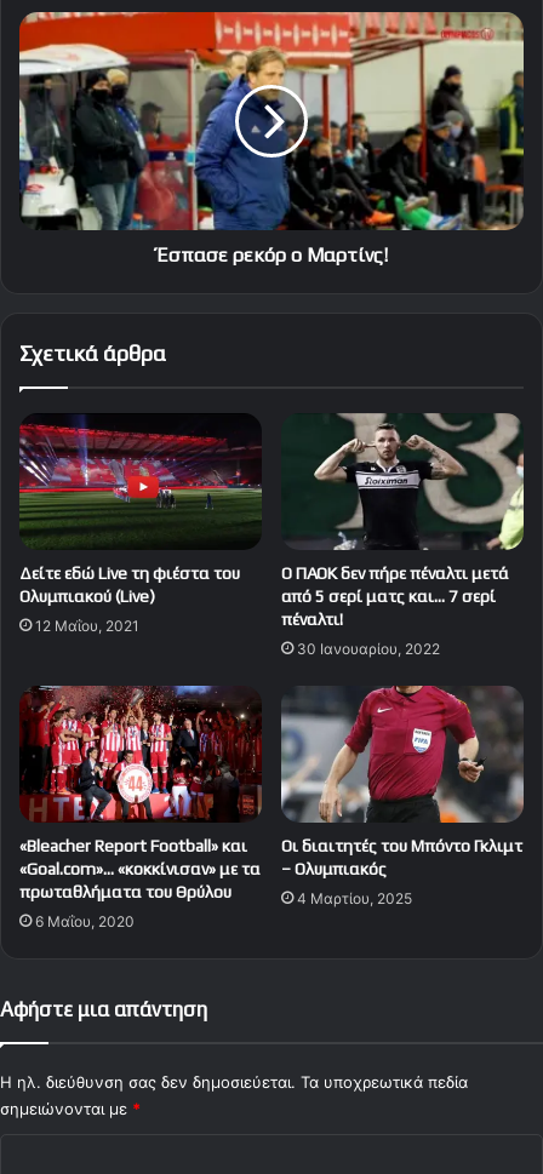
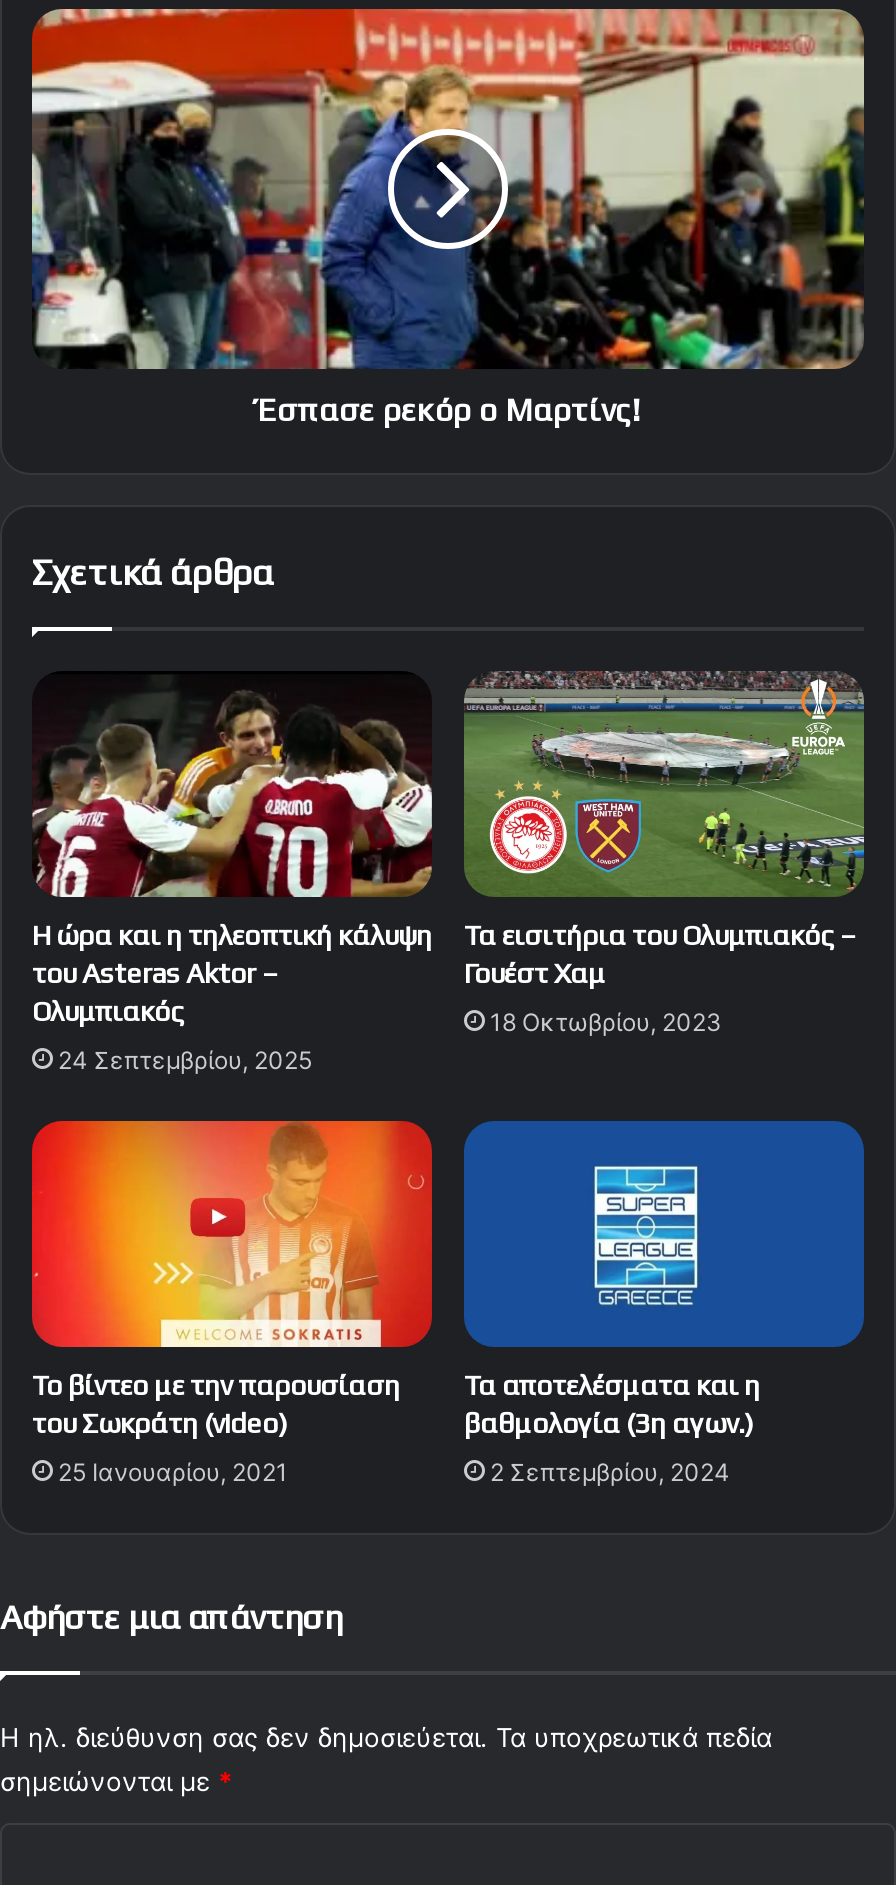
[18,417,262,606] [image] | Δείτε εδώ Live τη φιέστα του | Ολυμπιακού (Live) -> [32,675,434,1027] [image] | Η ώρα και η τηλεοπτική κάλυψη | του Asteras Aktor – | Ολυμπιακός
[281,413,525,629] [image] | Ο ΠΑΟΚ δεν πήρε πέναλτι μετά | από 5 σερί ματς και… 7 σερί | πέναλτι! -> [462,669,866,989] [image] | Τα εισιτήρια του Ολυμπιακός – | Γουέστ Χαμ
[35,617,139,635] 12 Μαΐου, 2021 -> [58,1045,312,1075] 24 Σεπτεμβρίου, 2025
[297,640,440,658] 30 Ιανουαρίου, 2022 -> [490,1007,722,1037] 18 Οκτωβρίου, 2023
[19,685,262,901] [image] | «Bleacher Report Football» και | «Goal.com»… «κοκκίνισαν» με τα | πρωταθλήματα του Θρύλου -> [30,1119,434,1439] [image] | Το βίντεο με την παρουσίαση | του Σωκράτη (video)
[280,685,525,878] [image] | Οι διαιτητές του Μπόντο Γκλιμτ | – Ολυμπιακός -> [464,1119,864,1439] [image] | Τα αποτελέσματα και η | βαθμολογία (3η αγων.)
[297,889,412,907] 4 Μαρτίου, 2025 -> [490,1457,730,1487] 2 Σεπτεμβρίου, 2024
[35,912,135,930] 6 Μαΐου, 2020 -> [58,1457,288,1487] 25 Ιανουαρίου, 2021

